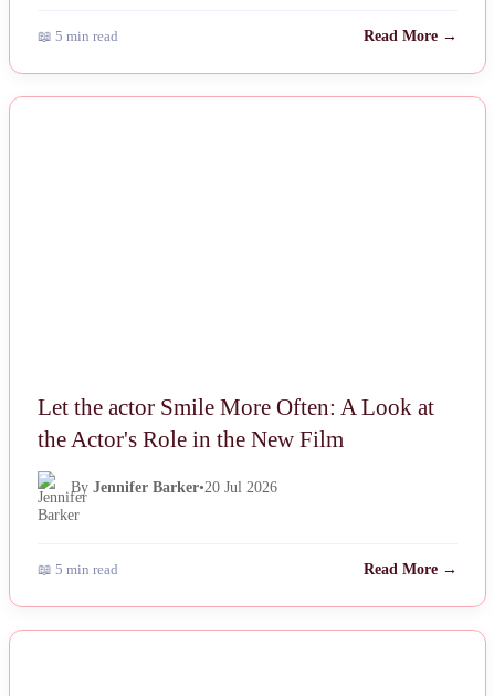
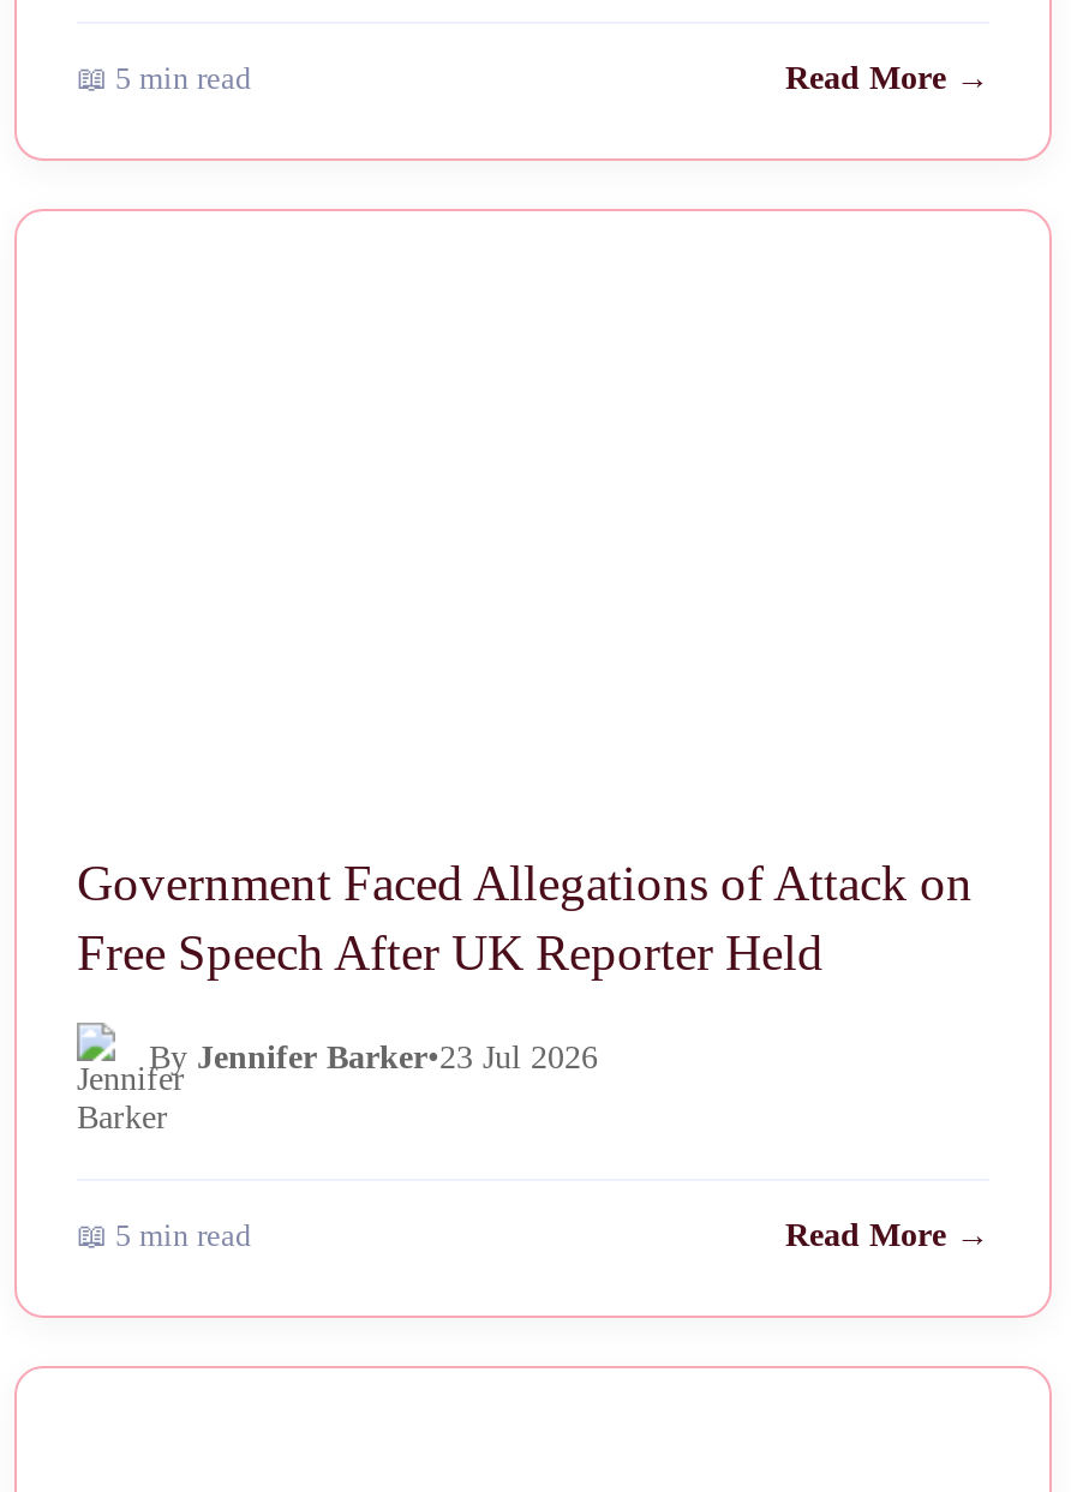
[38,394,434,452] Let the actor Smile More Often: A Look at | the Actor's Role in the New Film -> [77,856,973,980] Government Faced Allegations of Attack on | Free Speech After UK Reporter Held
[71,480,277,496] By Jennifer Barker•20 Jul 2026 -> [149,1040,598,1076] By Jennifer Barker•23 Jul 2026

